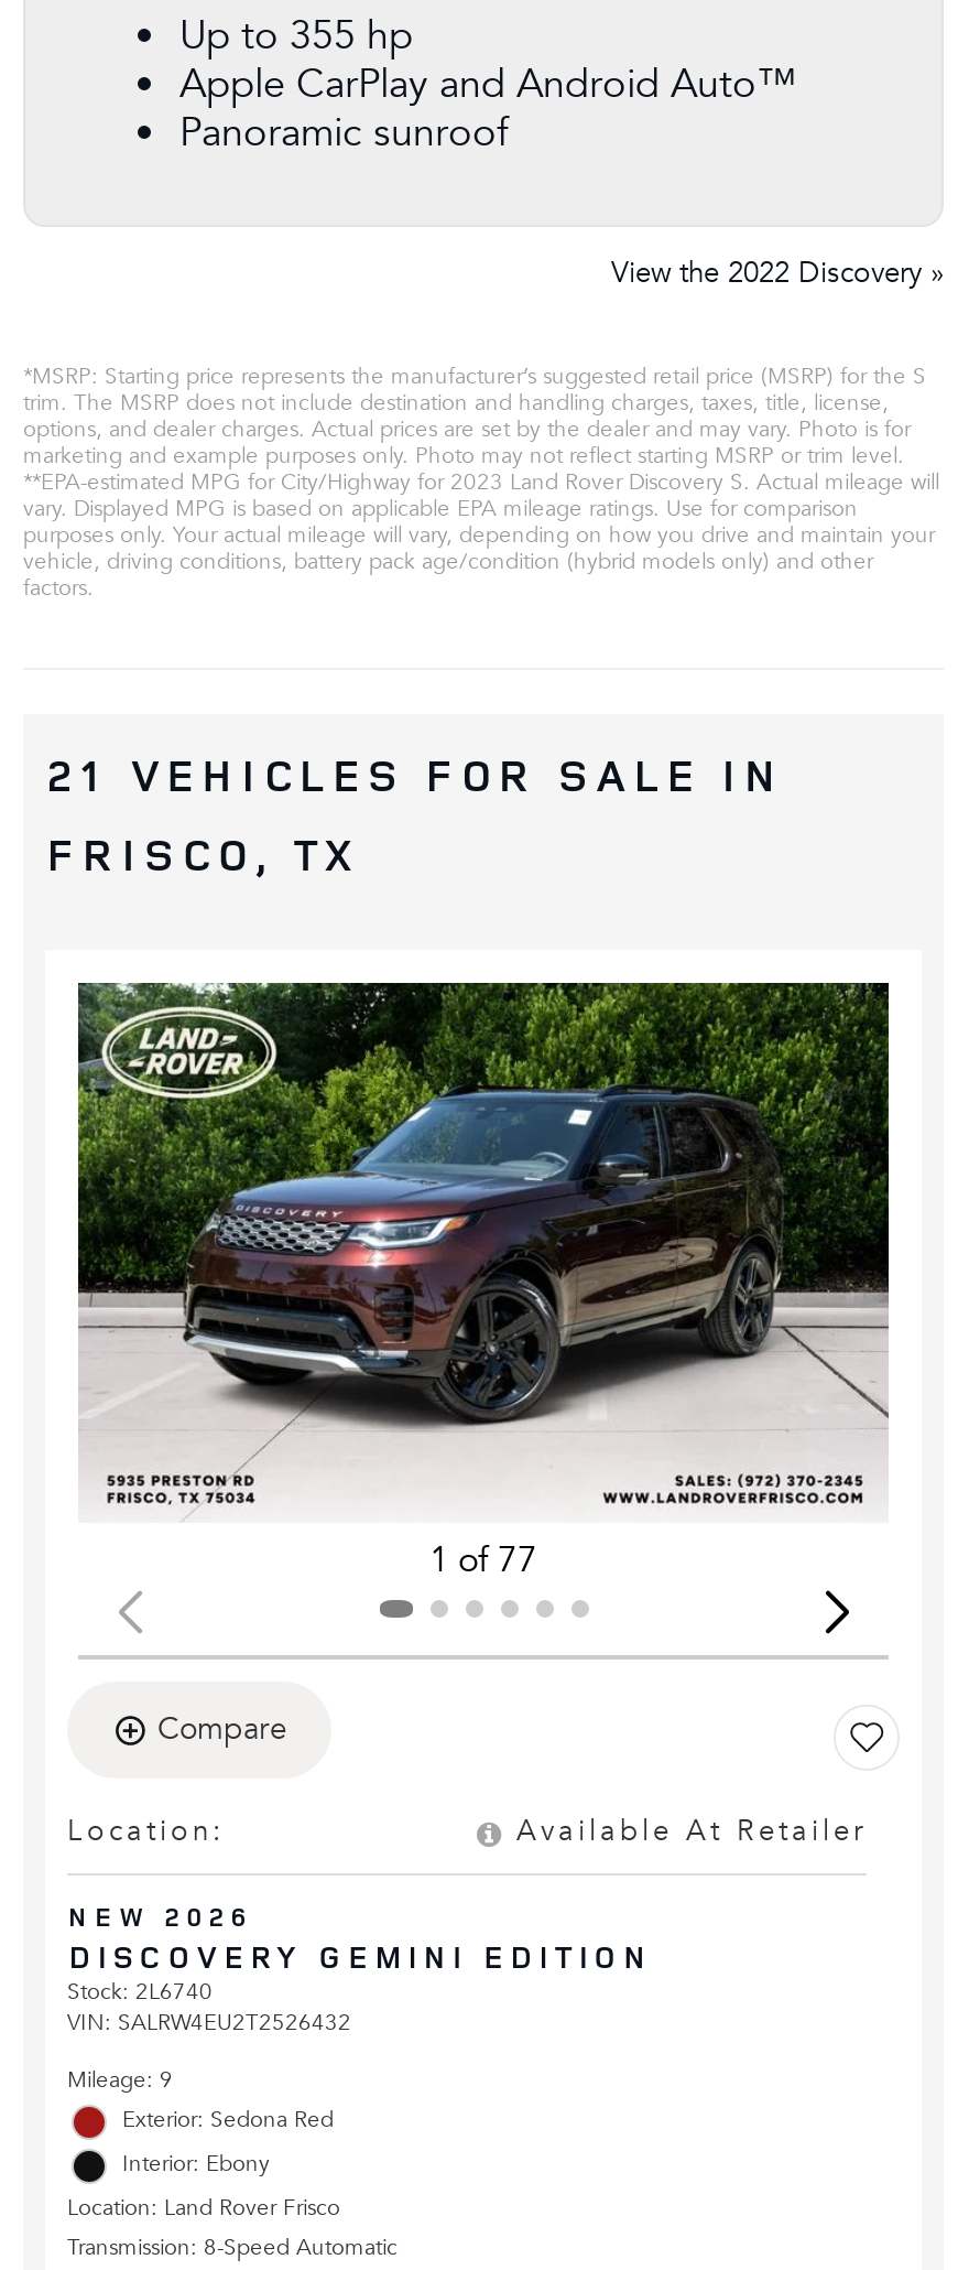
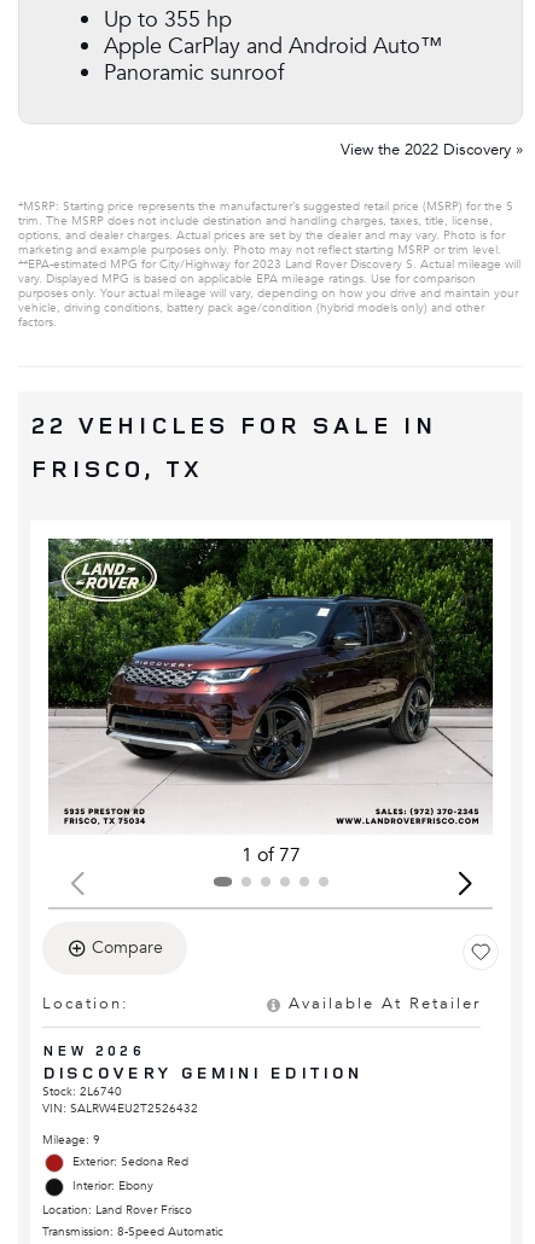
[45,744,782,804] 21 VEHICLES FOR SALE IN -> [30,408,436,440] 22 VEHICLES FOR SALE IN

